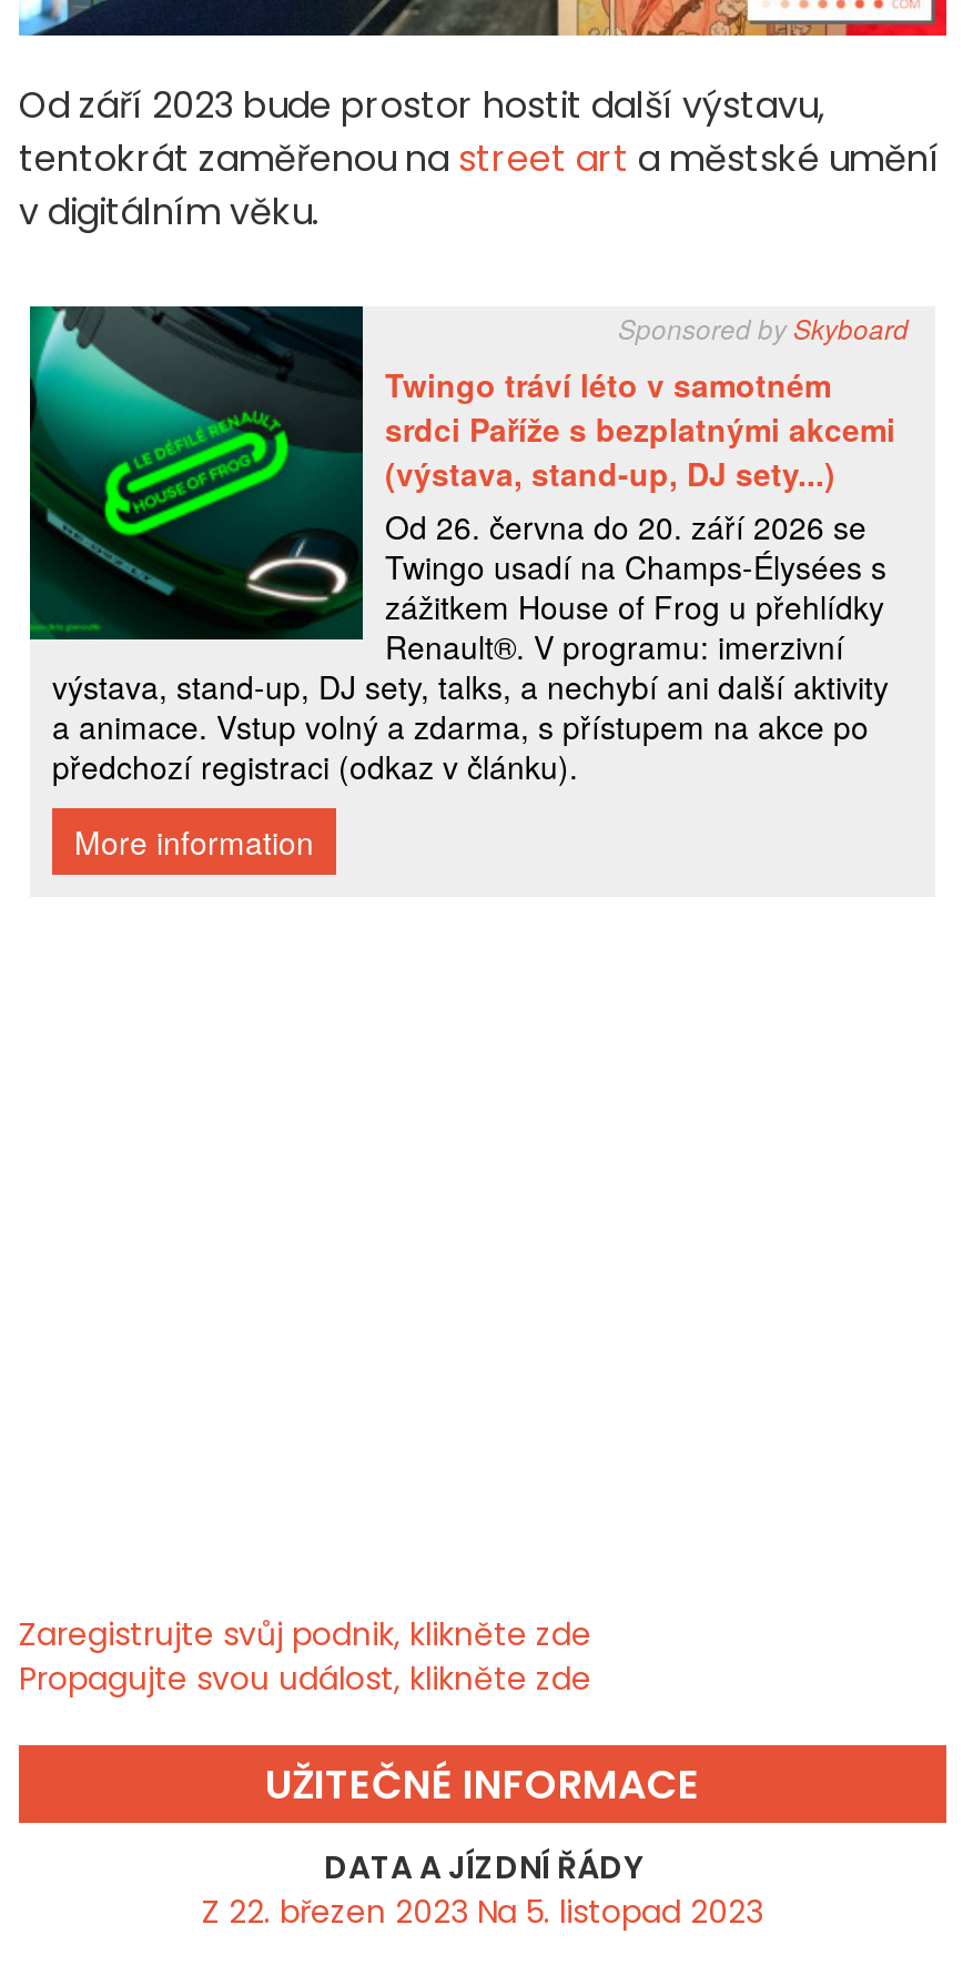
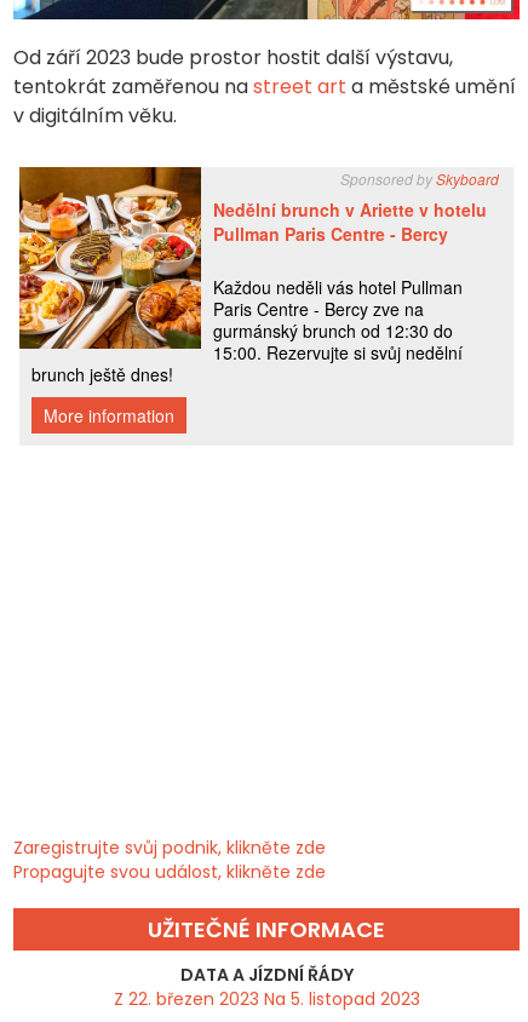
[28,304,895,788] [image] -> [18,166,487,385] [image]

